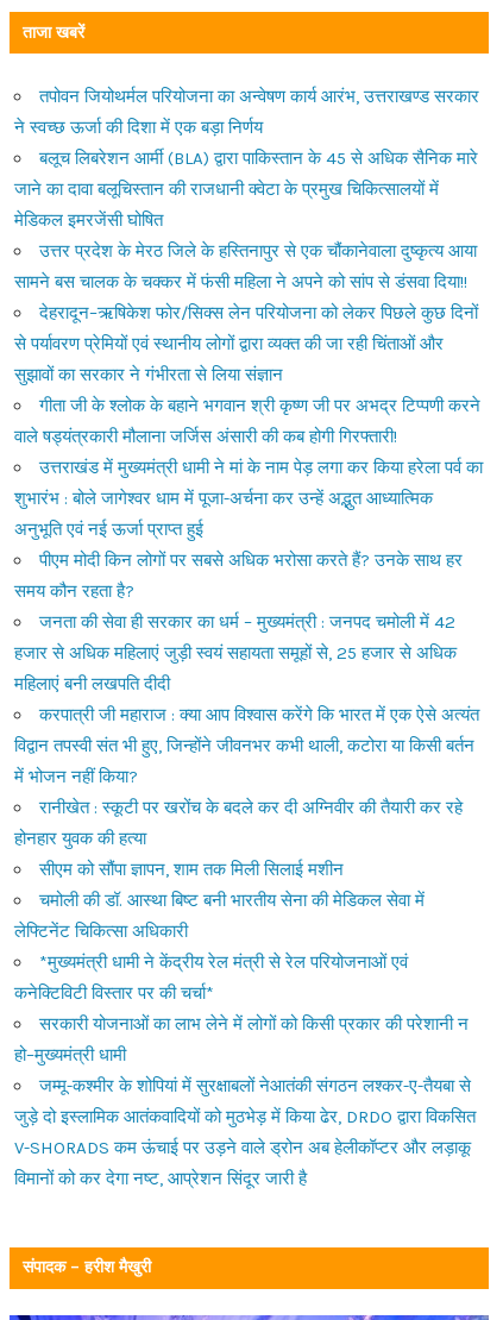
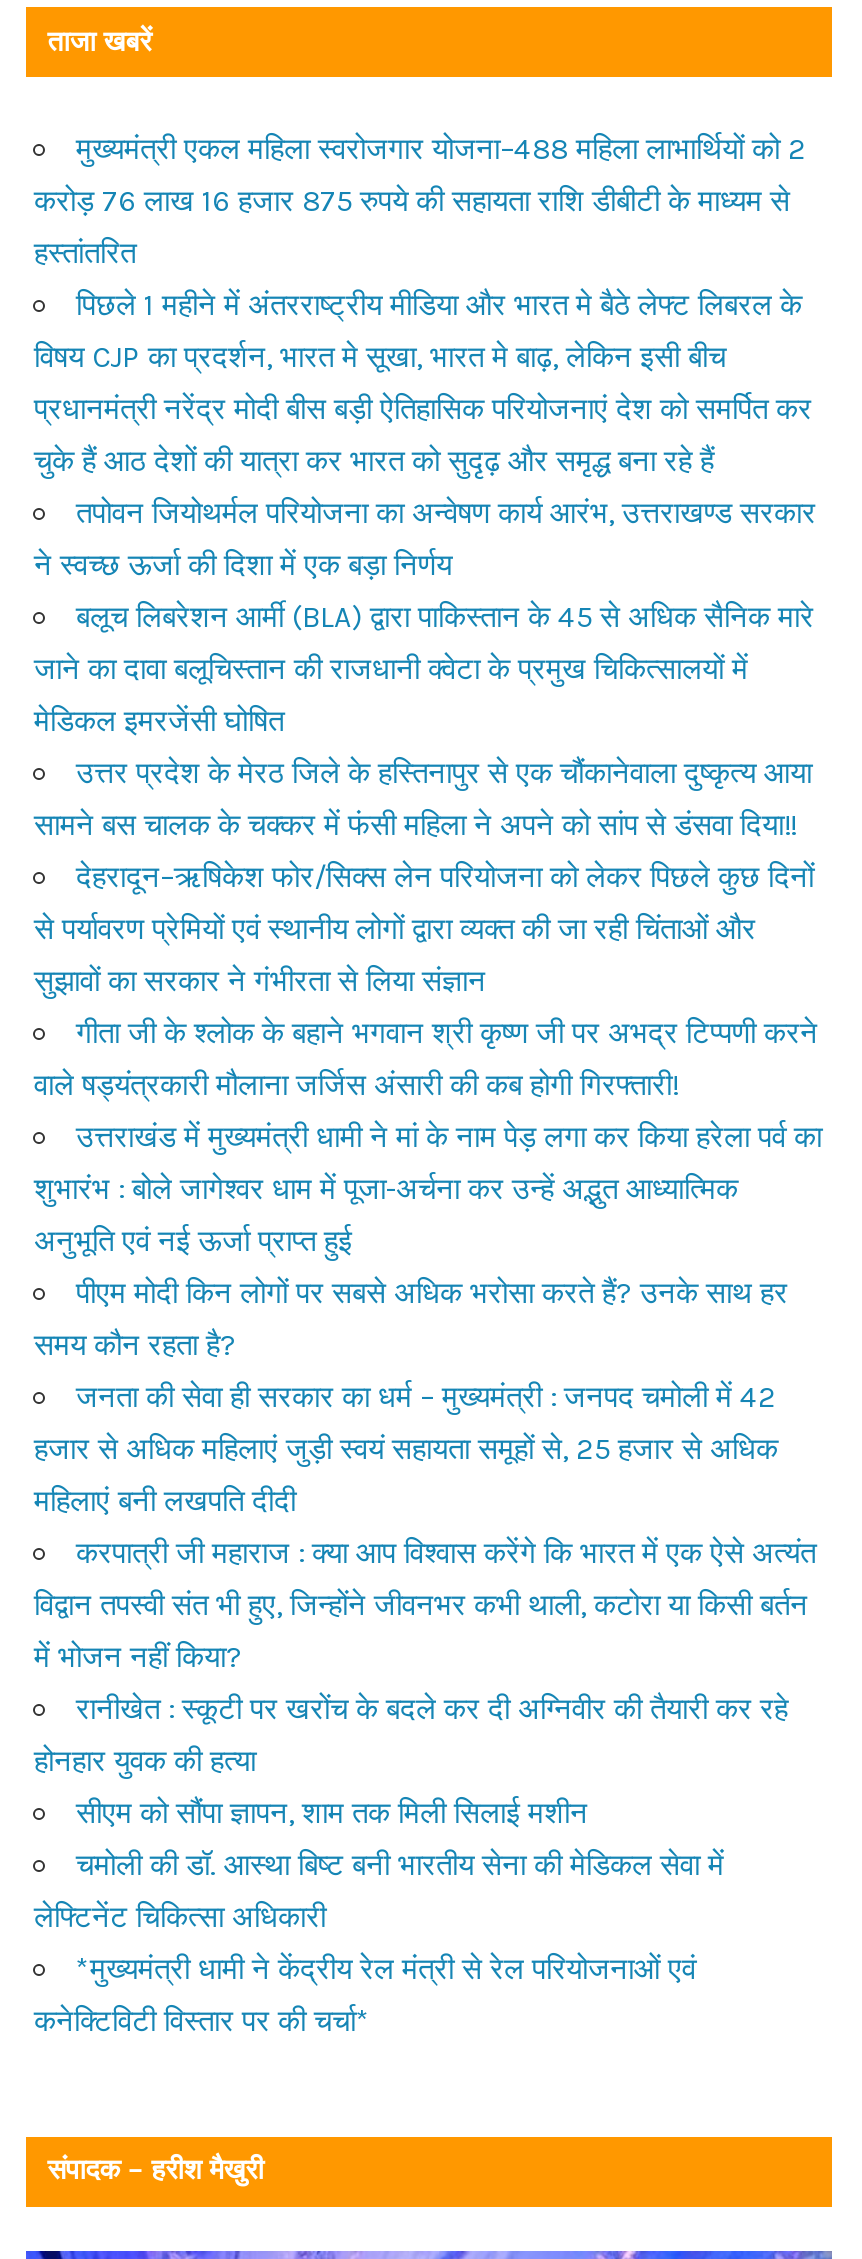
none -> [34,130,812,478] मुख्यमंत्री एकल महिला स्वरोजगार योजना–488 महिला लाभार्थियों को 2 | करोड़ 76 लाख 16 हजार 875 रुपये की सहायता राशि डीबीटी के माध्यम से | हस्तांतरित | पिछले 1 महीने में अंतरराष्ट्रीय मीडिया और भारत मे बैठे लेफ्ट लिबरल के | विषय CJP का प्रदर्शन, भारत मे सूखा, भारत मे बाढ़, लेकिन इसी बीच | प्रधानमंत्री नरेंद्र मोदी बीस बड़ी ऐतिहासिक परियोजनाएं देश को समर्पित कर | चुके हैं आठ देशों की यात्रा कर भारत को सुदृढ़ और समृद्ध बना रहे हैं
moved [14,85,483,1003] -> [34,494,822,2038]: तपोवन जियोथर्मल परियोजना का अन्वेषण कार्य आरंभ, उत्तराखण्ड सरकार | ने स्वच्छ ऊर्जा की दिशा में एक बड़ा निर्णय | बलूच लिबरेशन आर्मी (BLA) द्वारा पाकिस्तान के 45 से अधिक सैनिक मारे | ... | *मुख्यमंत्री धामी ने केंद्रीय रेल मंत्री से रेल परियोजनाओं एवं | कनेक्टिविटी विस्तार पर की चर्चा*
[14,1013,476,1189] सरकारी योजनाओं का लाभ लेने में लोगों को किसी प्रकार की परेशानी न | हो–मुख्यमंत्री धामी | जम्मू-कश्मीर के शोपियां में सुरक्षाबलों नेआतंकी संगठन लश्कर-ए-तैयबा से | जुड़े दो इस्लामिक आतंकवादियों को मुठभेड़ में किया ढेर, DRDO द्वारा विकसित | V-SHORADS कम ऊंचाई पर उड़ने वाले ड्रोन अब हेलीकॉप्टर और लड़ाकू | विमानों को कर देगा नष्ट, आप्रेशन सिंदूर जारी है -> none

